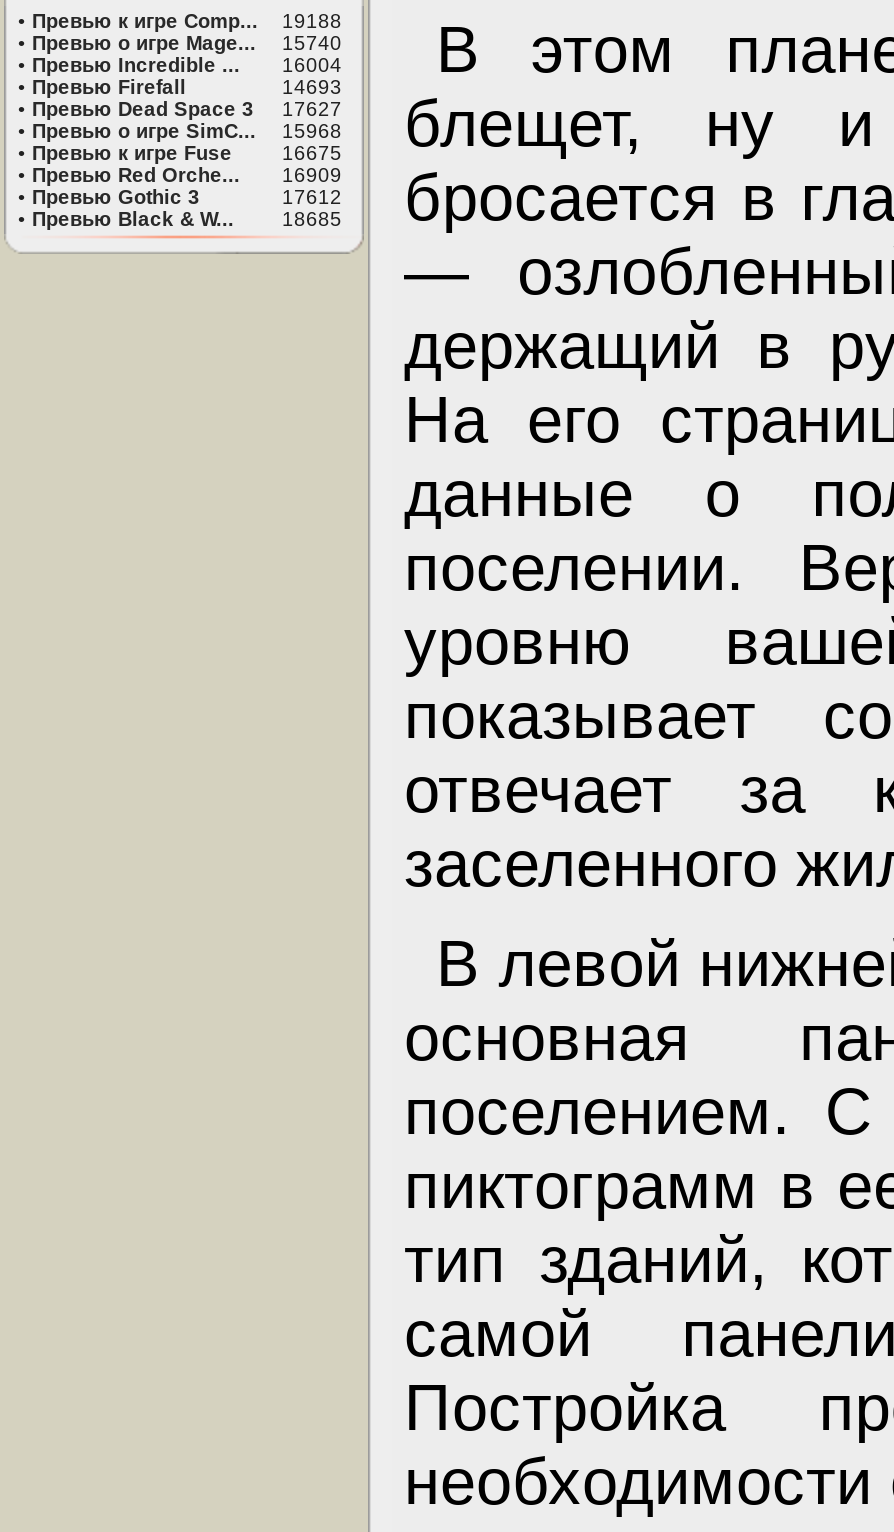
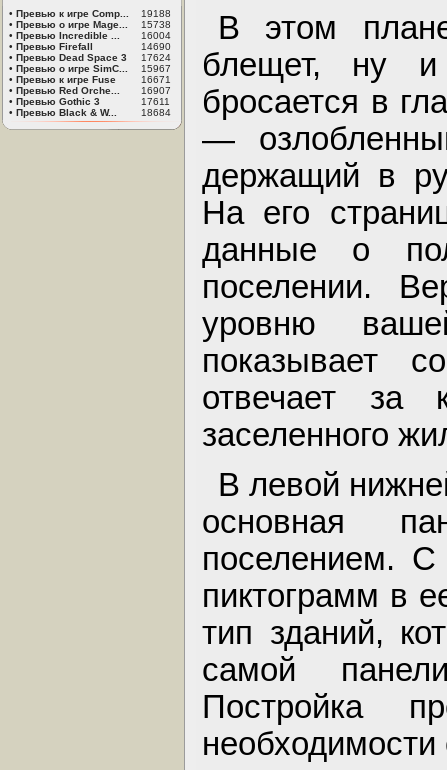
[18,32,342,54] • Превью о игре Mage... 15740 -> [9,19,171,30] • Превью о игре Mage... 15738
[282,76,342,98] 14693 -> [141,41,171,52] 14690
[18,98,342,120] • Превью Dead Space 3 17627 -> [9,52,171,63] • Превью Dead Space 3 17624
[282,120,342,142] 15968 -> [141,63,171,74] 15967
[282,142,342,164] 16675 -> [141,74,171,85] 16671
[18,164,342,186] • Превью Red Orche... 16909 -> [9,85,171,96] • Превью Red Orche... 16907
[282,186,342,208] 17612 -> [141,96,170,107] 17611
[282,208,342,230] 18685 -> [141,107,171,118] 18684

